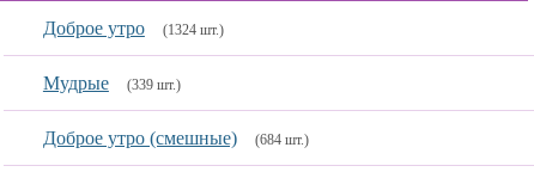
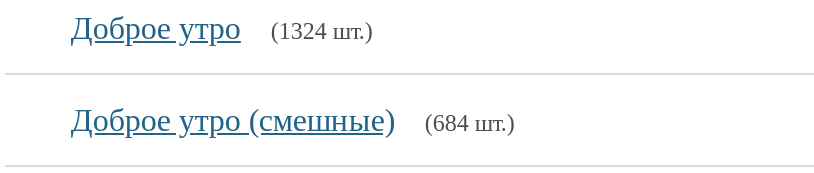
[43,72,181,93] Мудрые | (339 шт.) -> none

